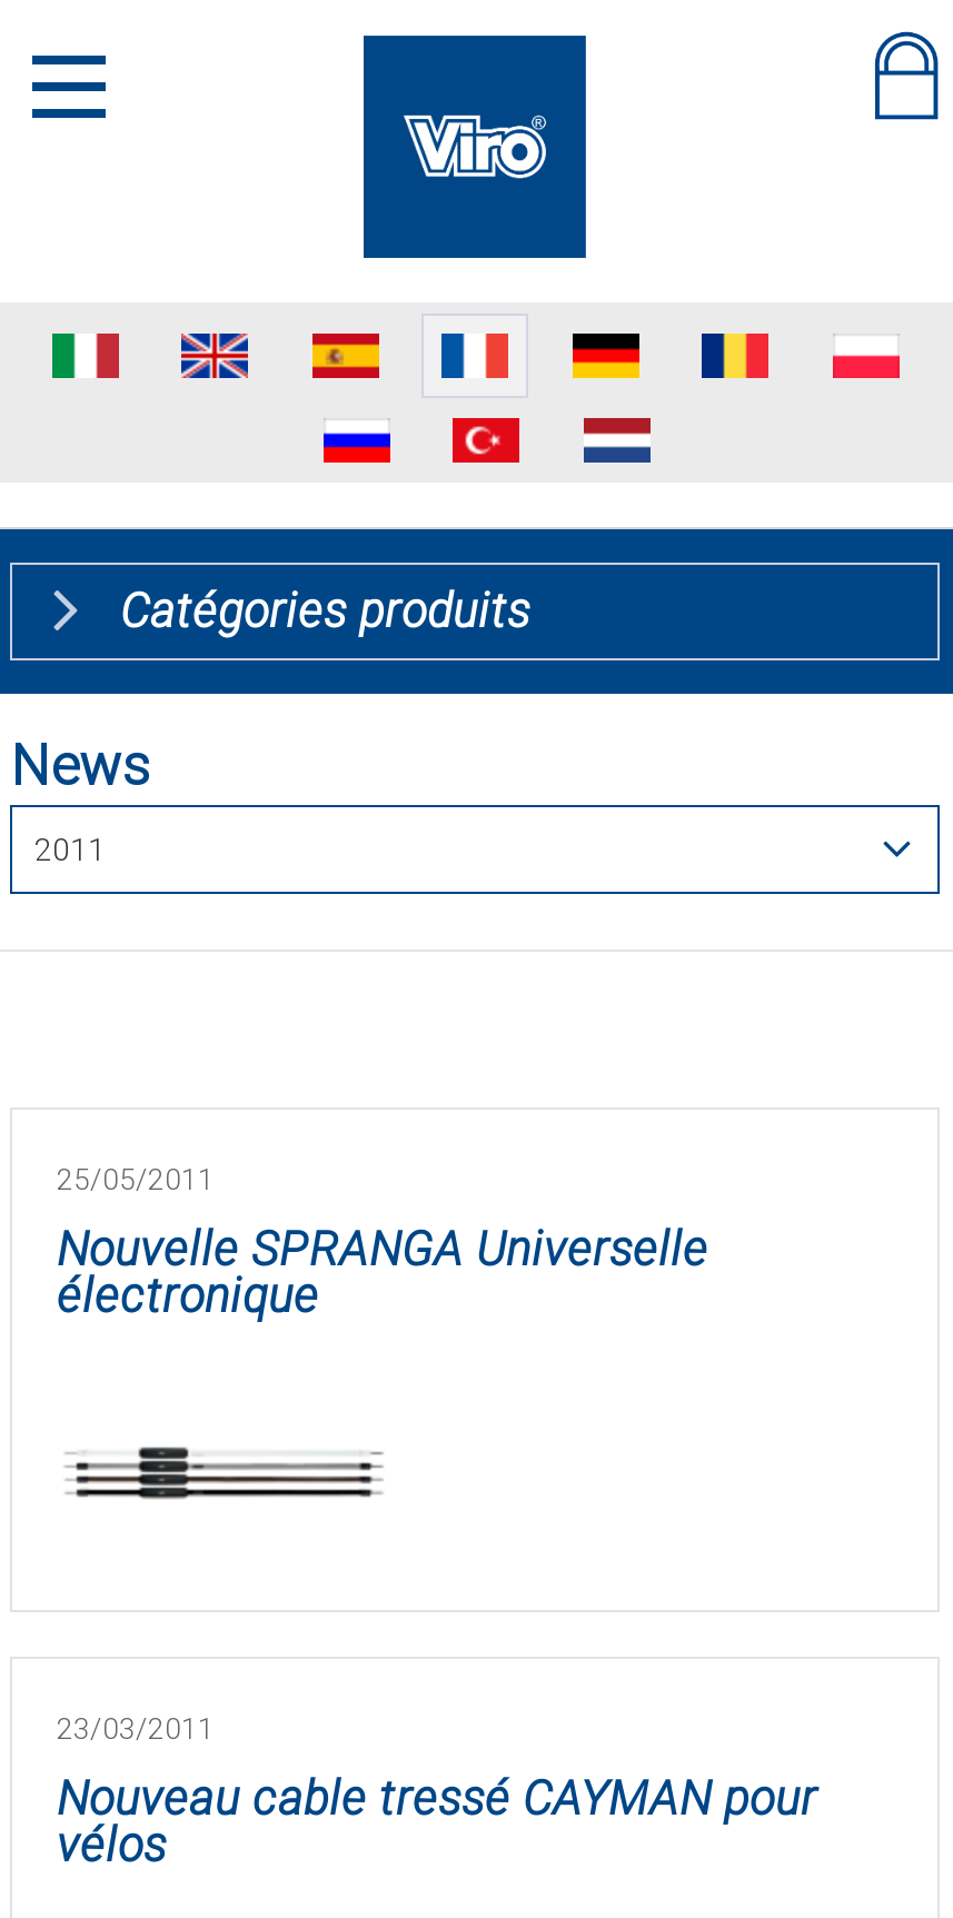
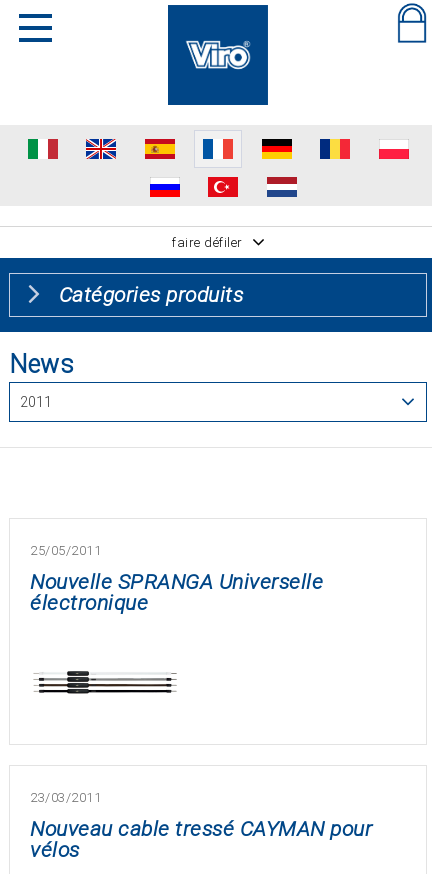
none -> [172,235,242,250] faire défiler

